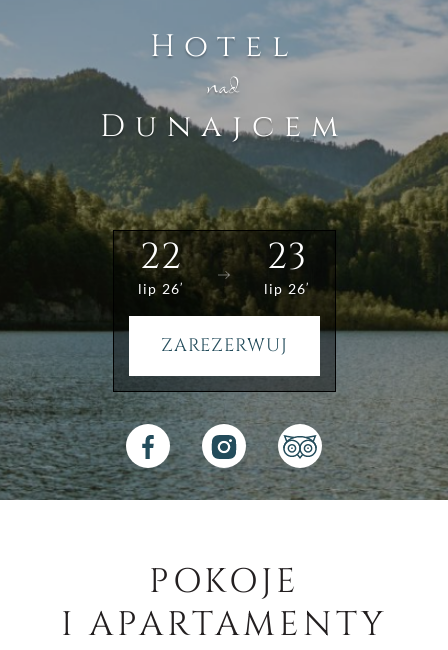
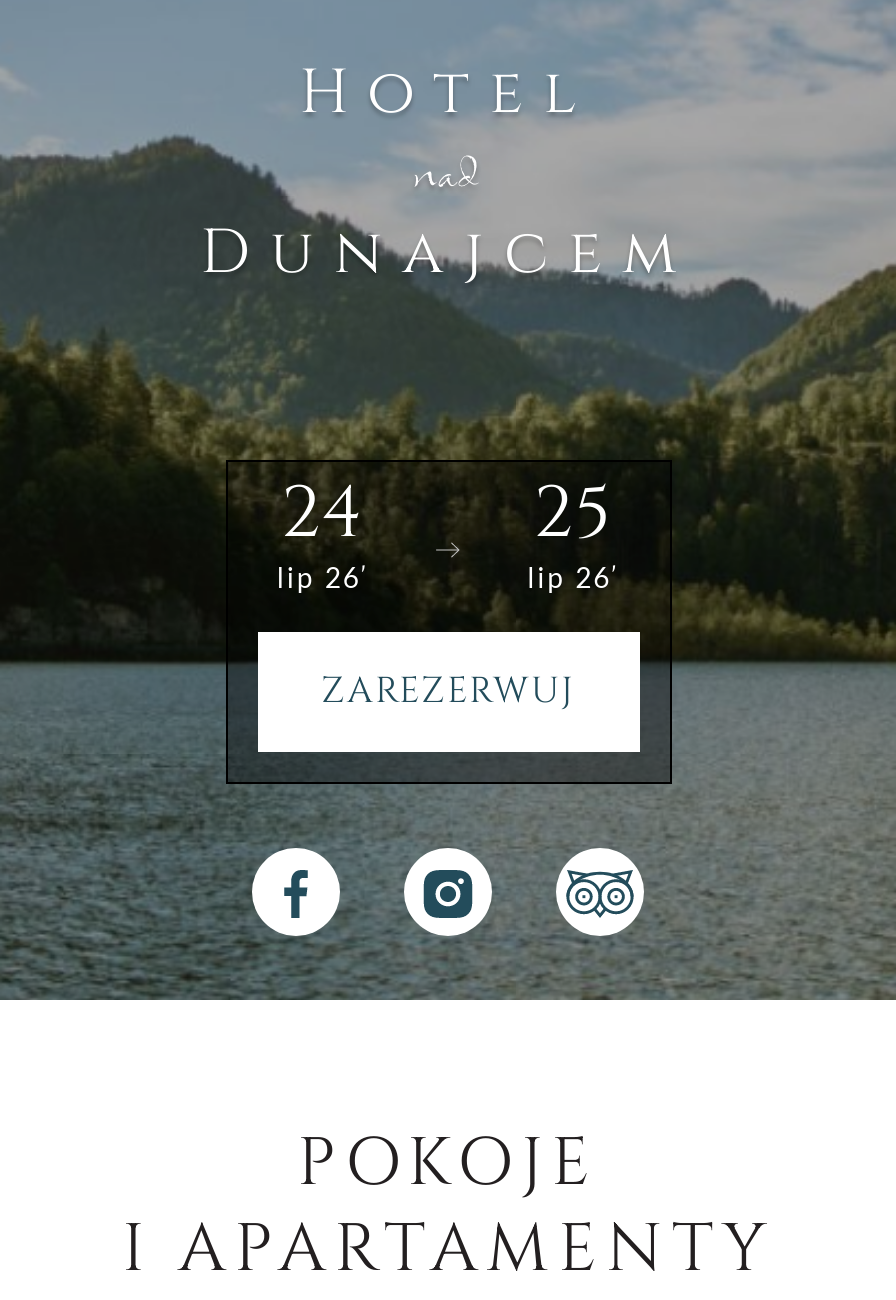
[140,233,182,281] 22 -> [281,466,365,562] 24
[267,233,307,281] 23 -> [533,466,613,562] 25

